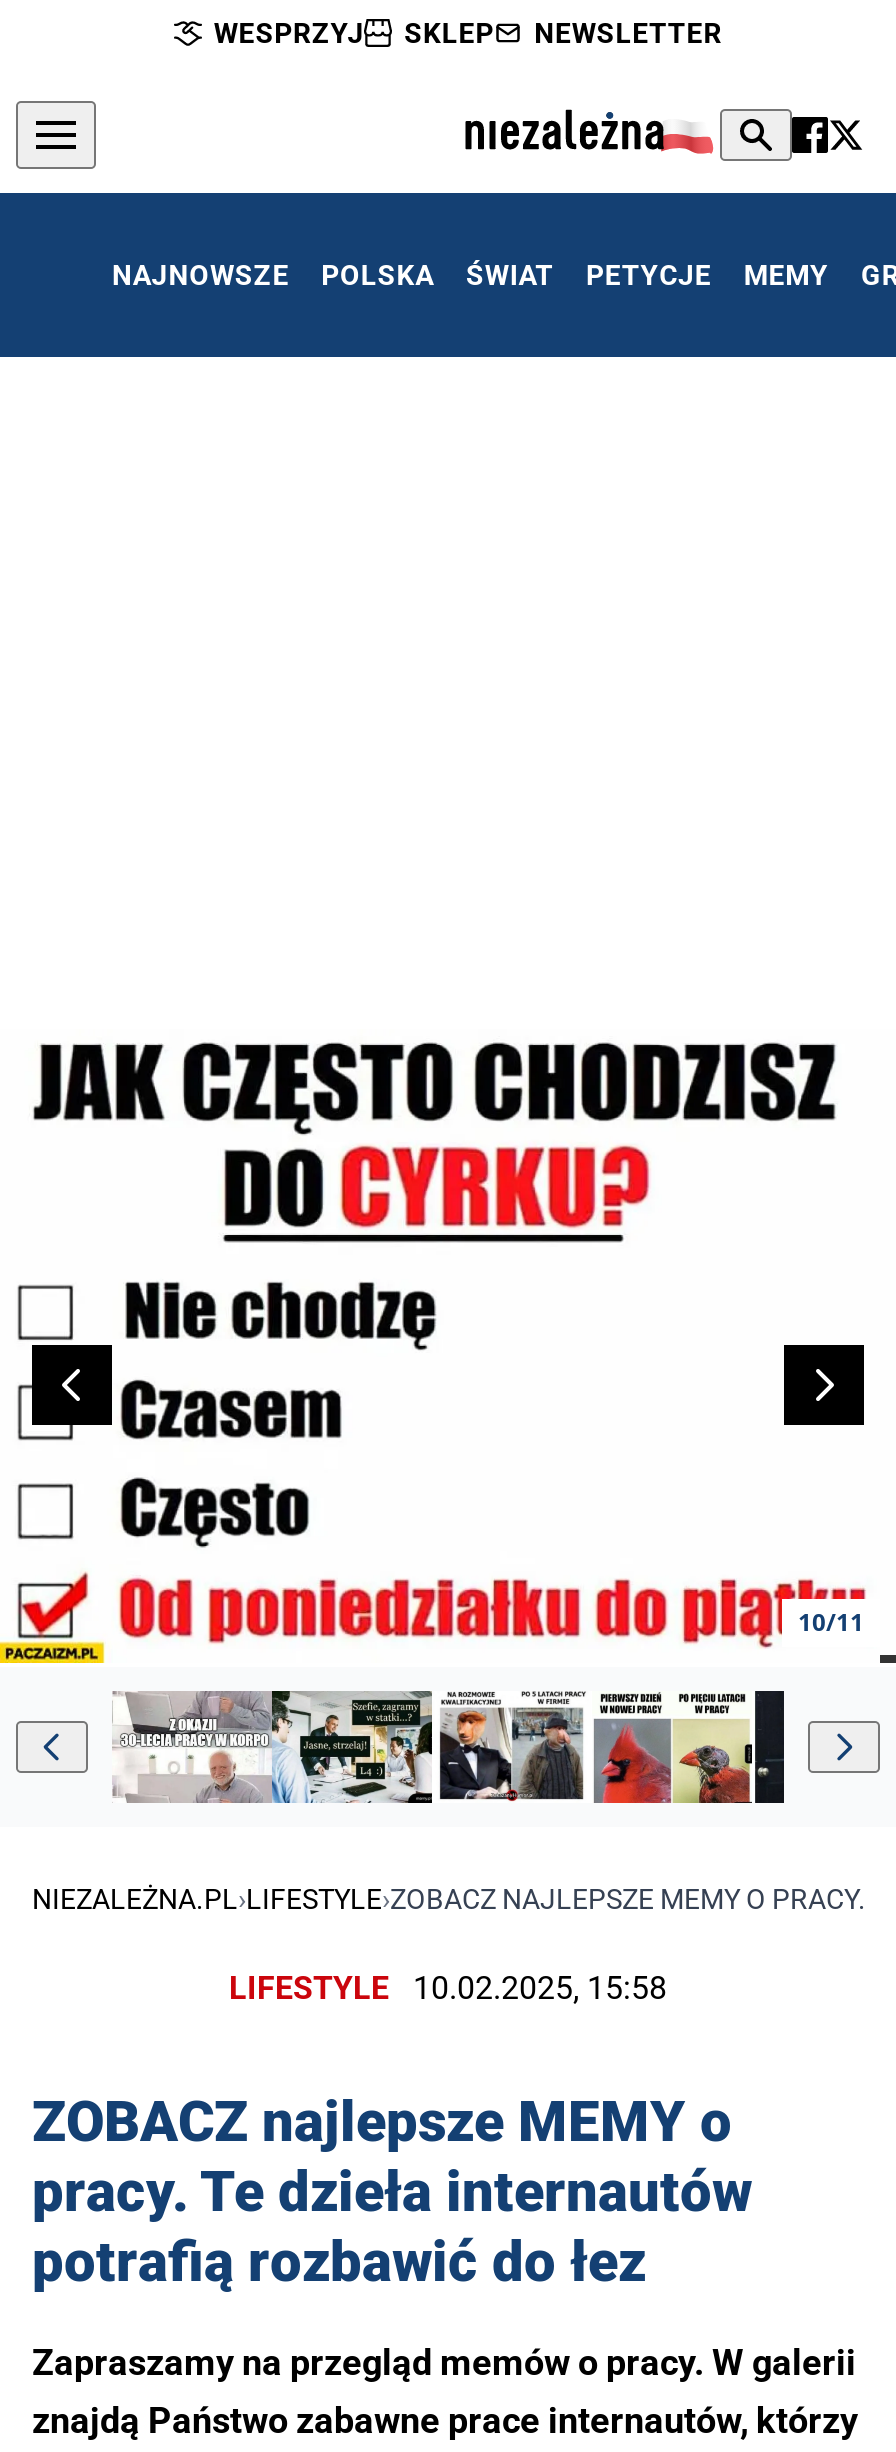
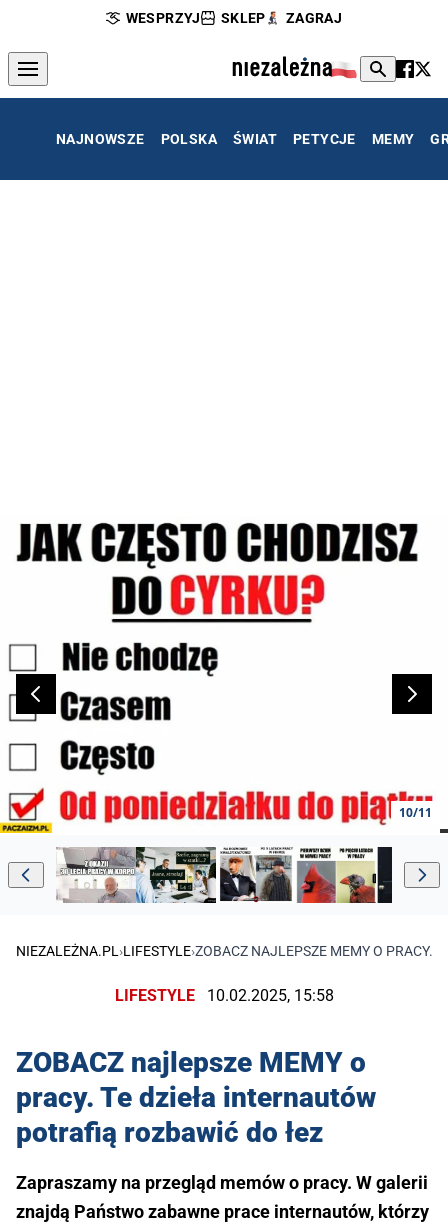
[534,17,722,49] NEWSLETTER -> [286,10,342,26] ZAGRAJ

